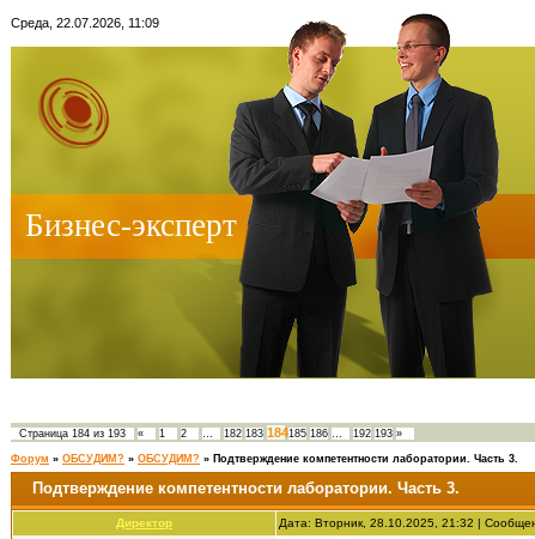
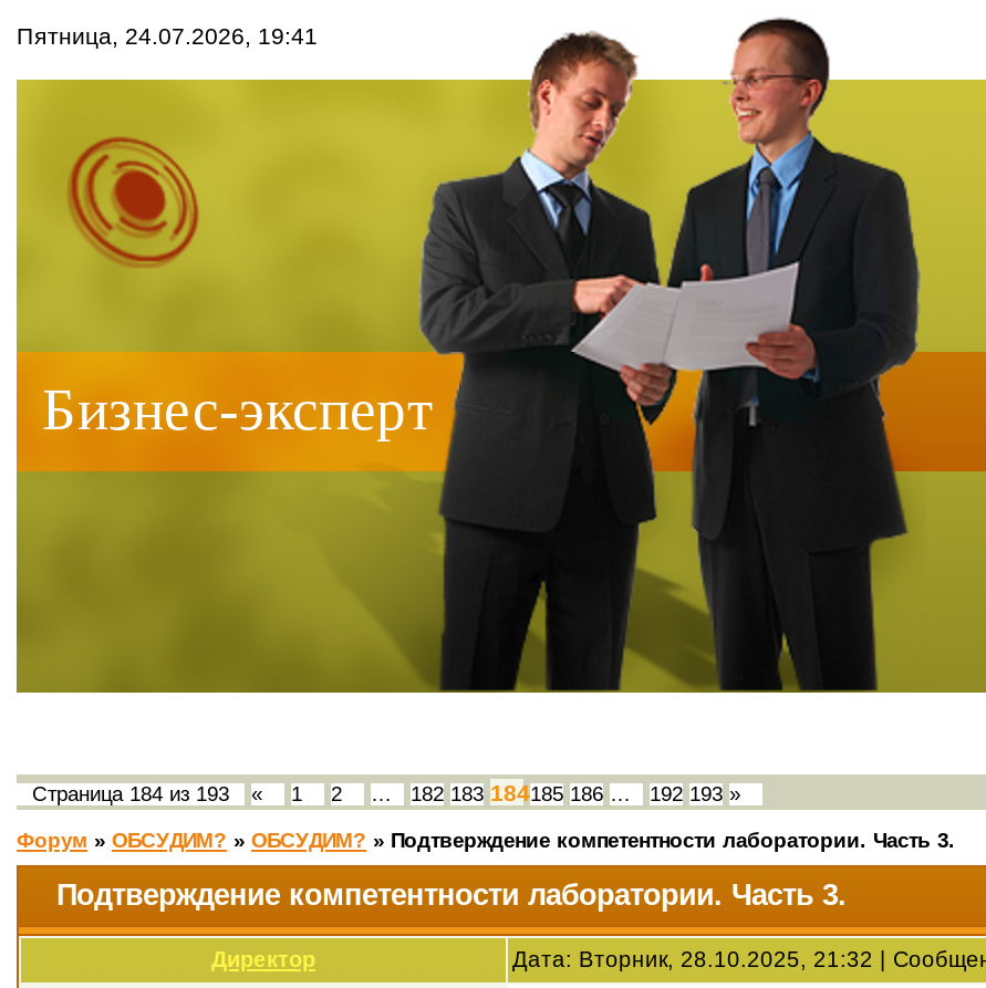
[11,16,159,30] Среда, 22.07.2026, 11:09 -> [17,22,318,49] Пятница, 24.07.2026, 19:41

